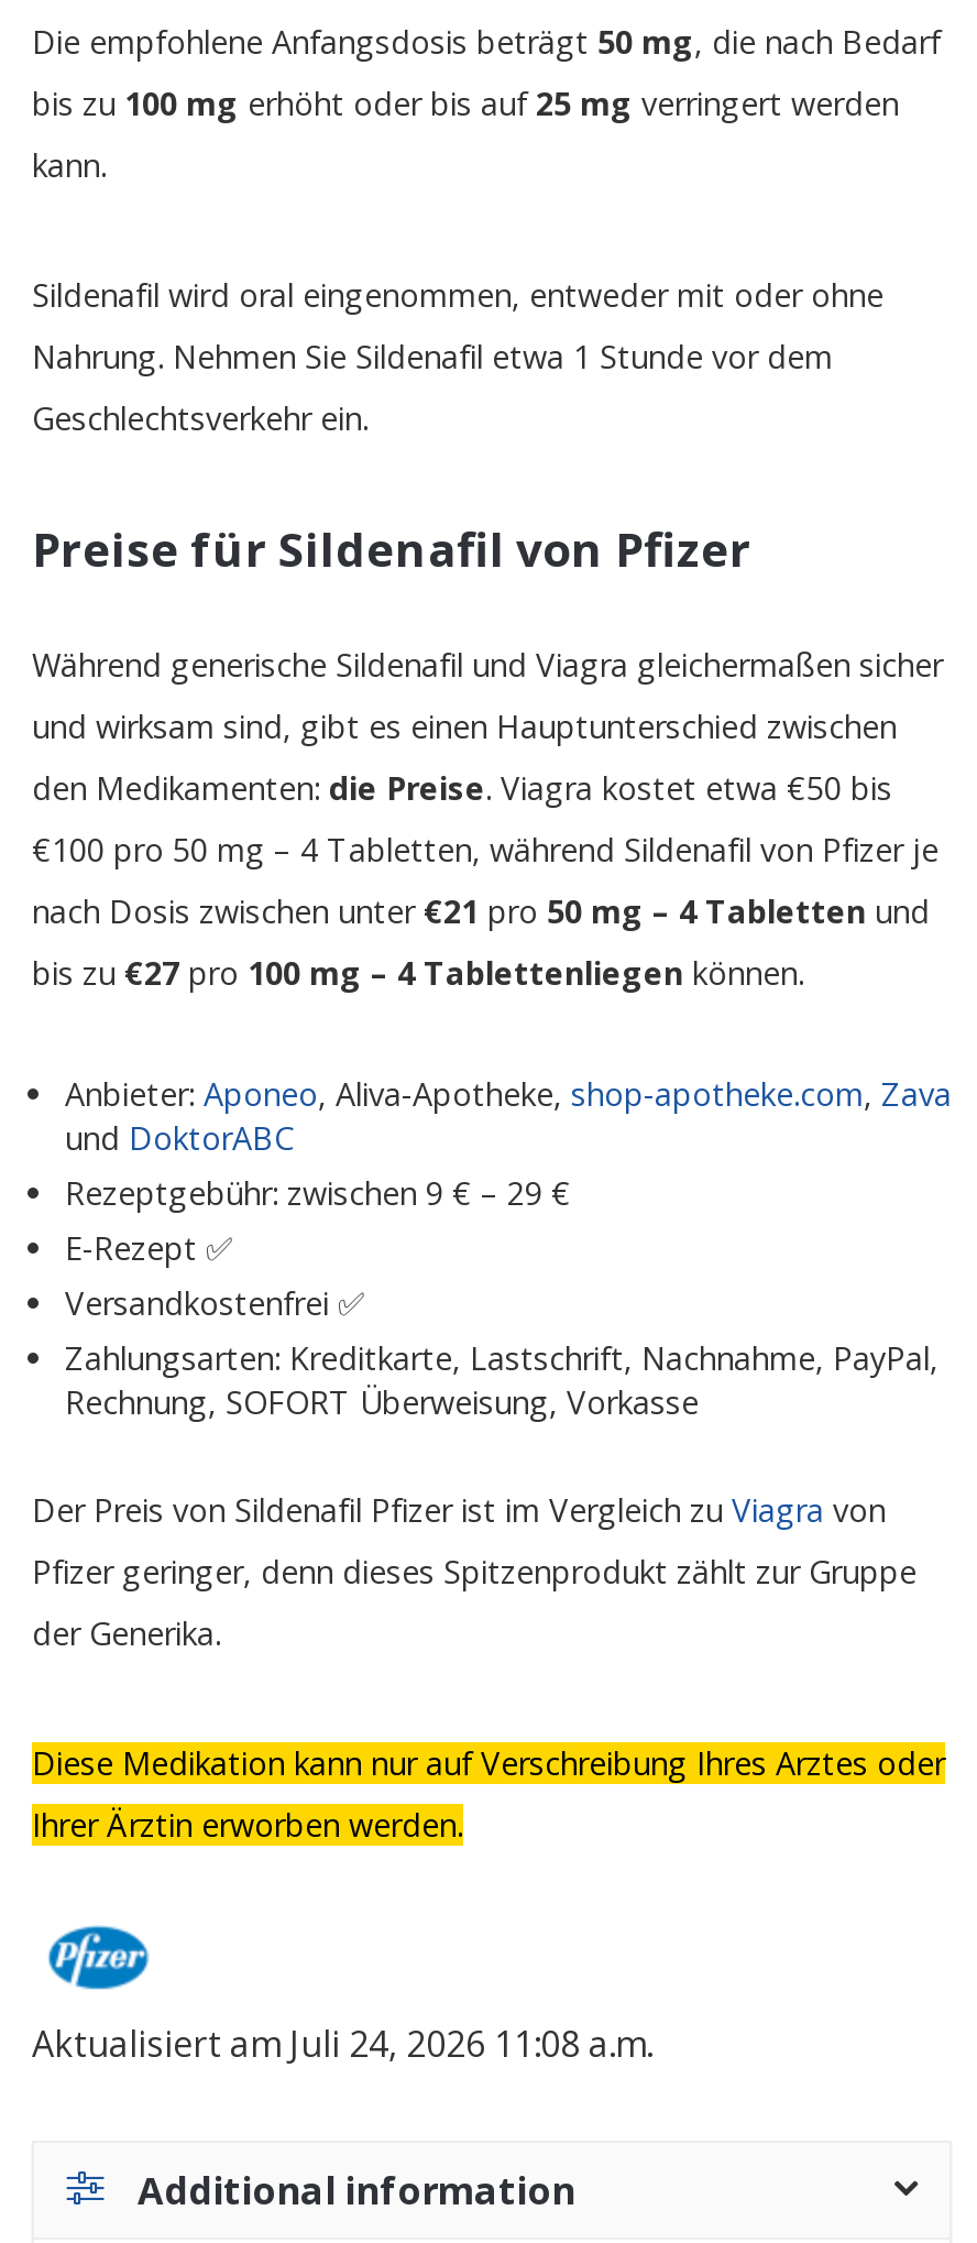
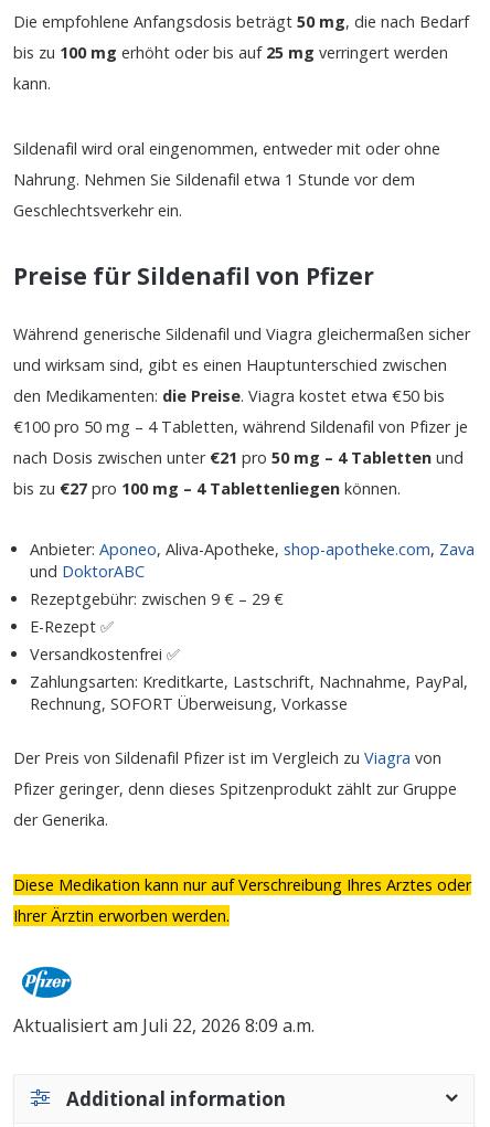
[32,2019,652,2068] Aktualisiert am Juli 24, 2026 11:08 a.m. -> [13,1013,315,1037] Aktualisiert am Juli 22, 2026 8:09 a.m.

